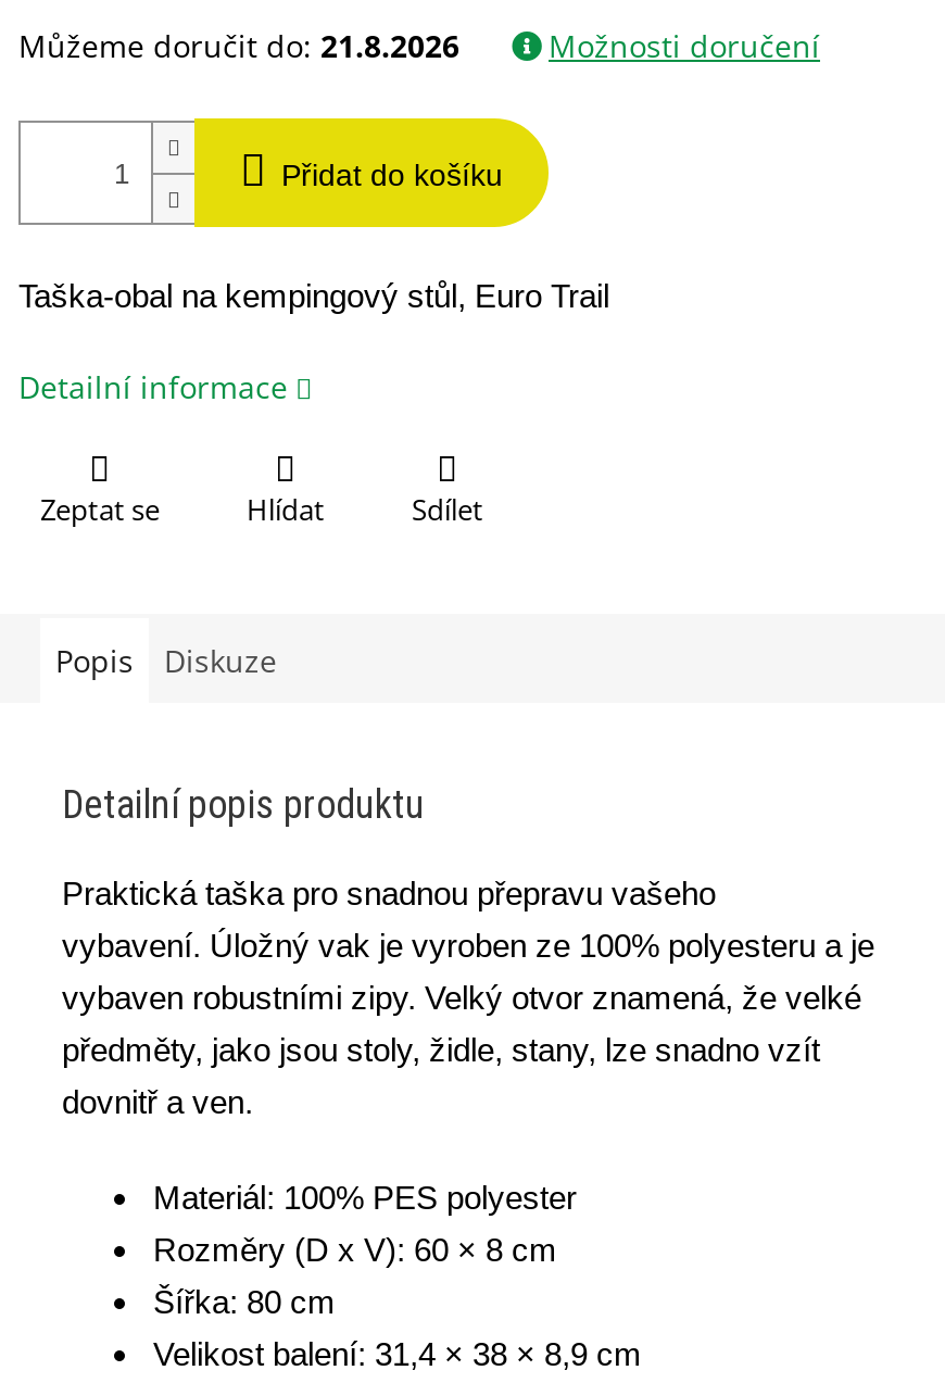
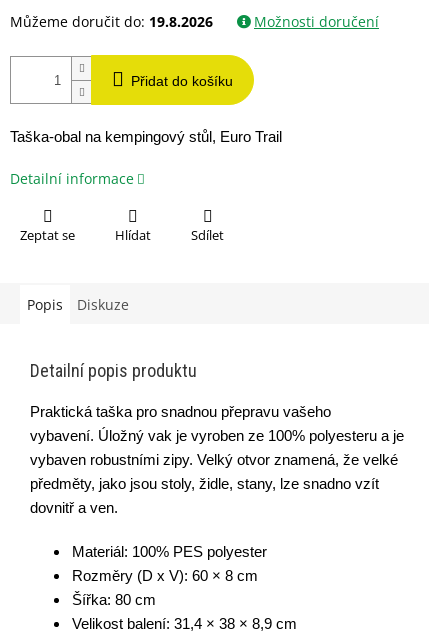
[18,26,459,67] Můžeme doručit do: 21.8.2026 -> [10,12,213,31] Můžeme doručit do: 19.8.2026

